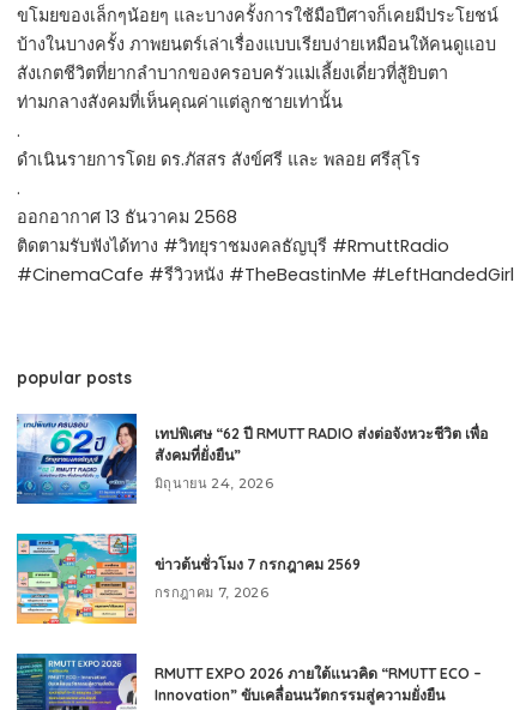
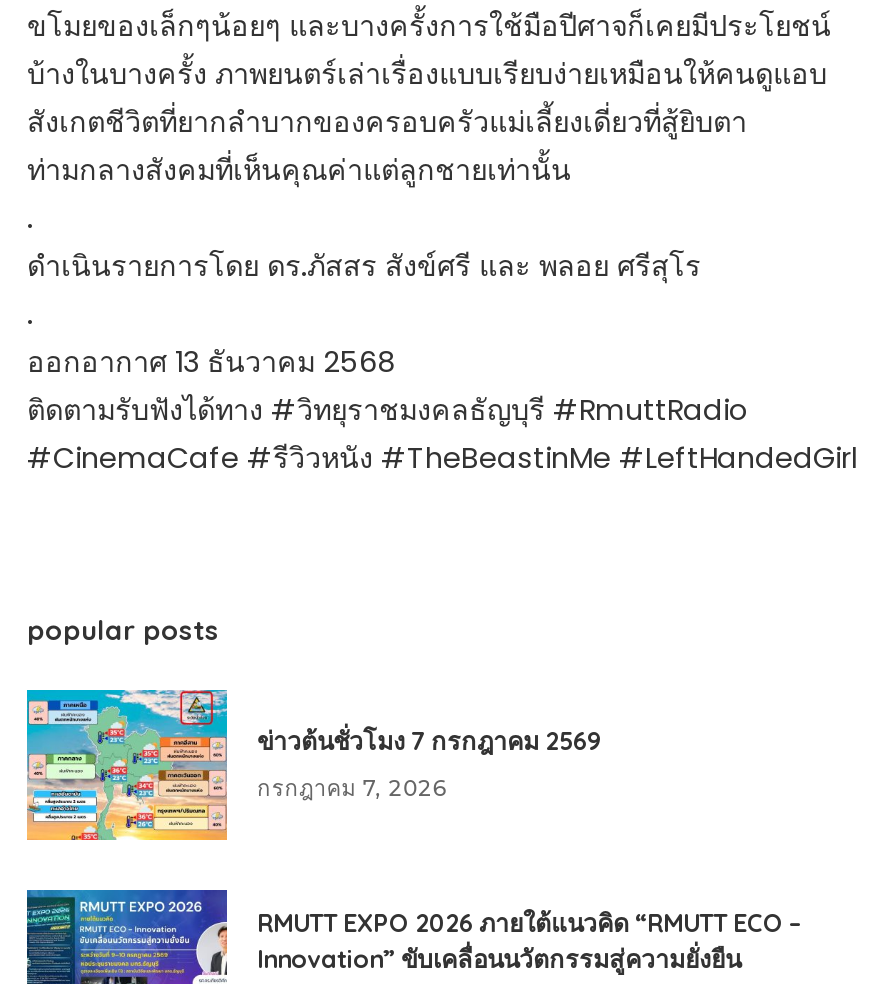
[16,413,488,505] [image] | เทปพิเศษ “62 ปี RMUTT RADIO ส่งต่อจังหวะชีวิต เพื่อ | สังคมที่ยั่งยืน” | มิถุนายน 24, 2026 -> none

